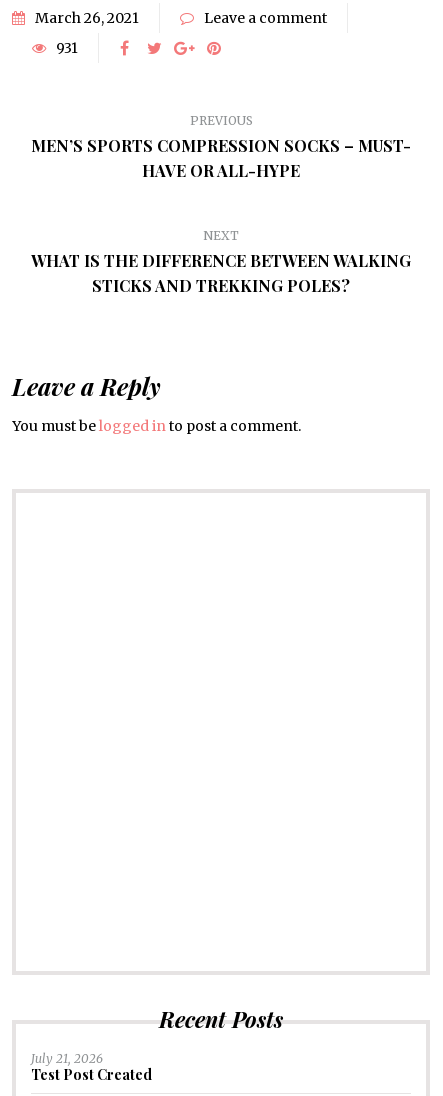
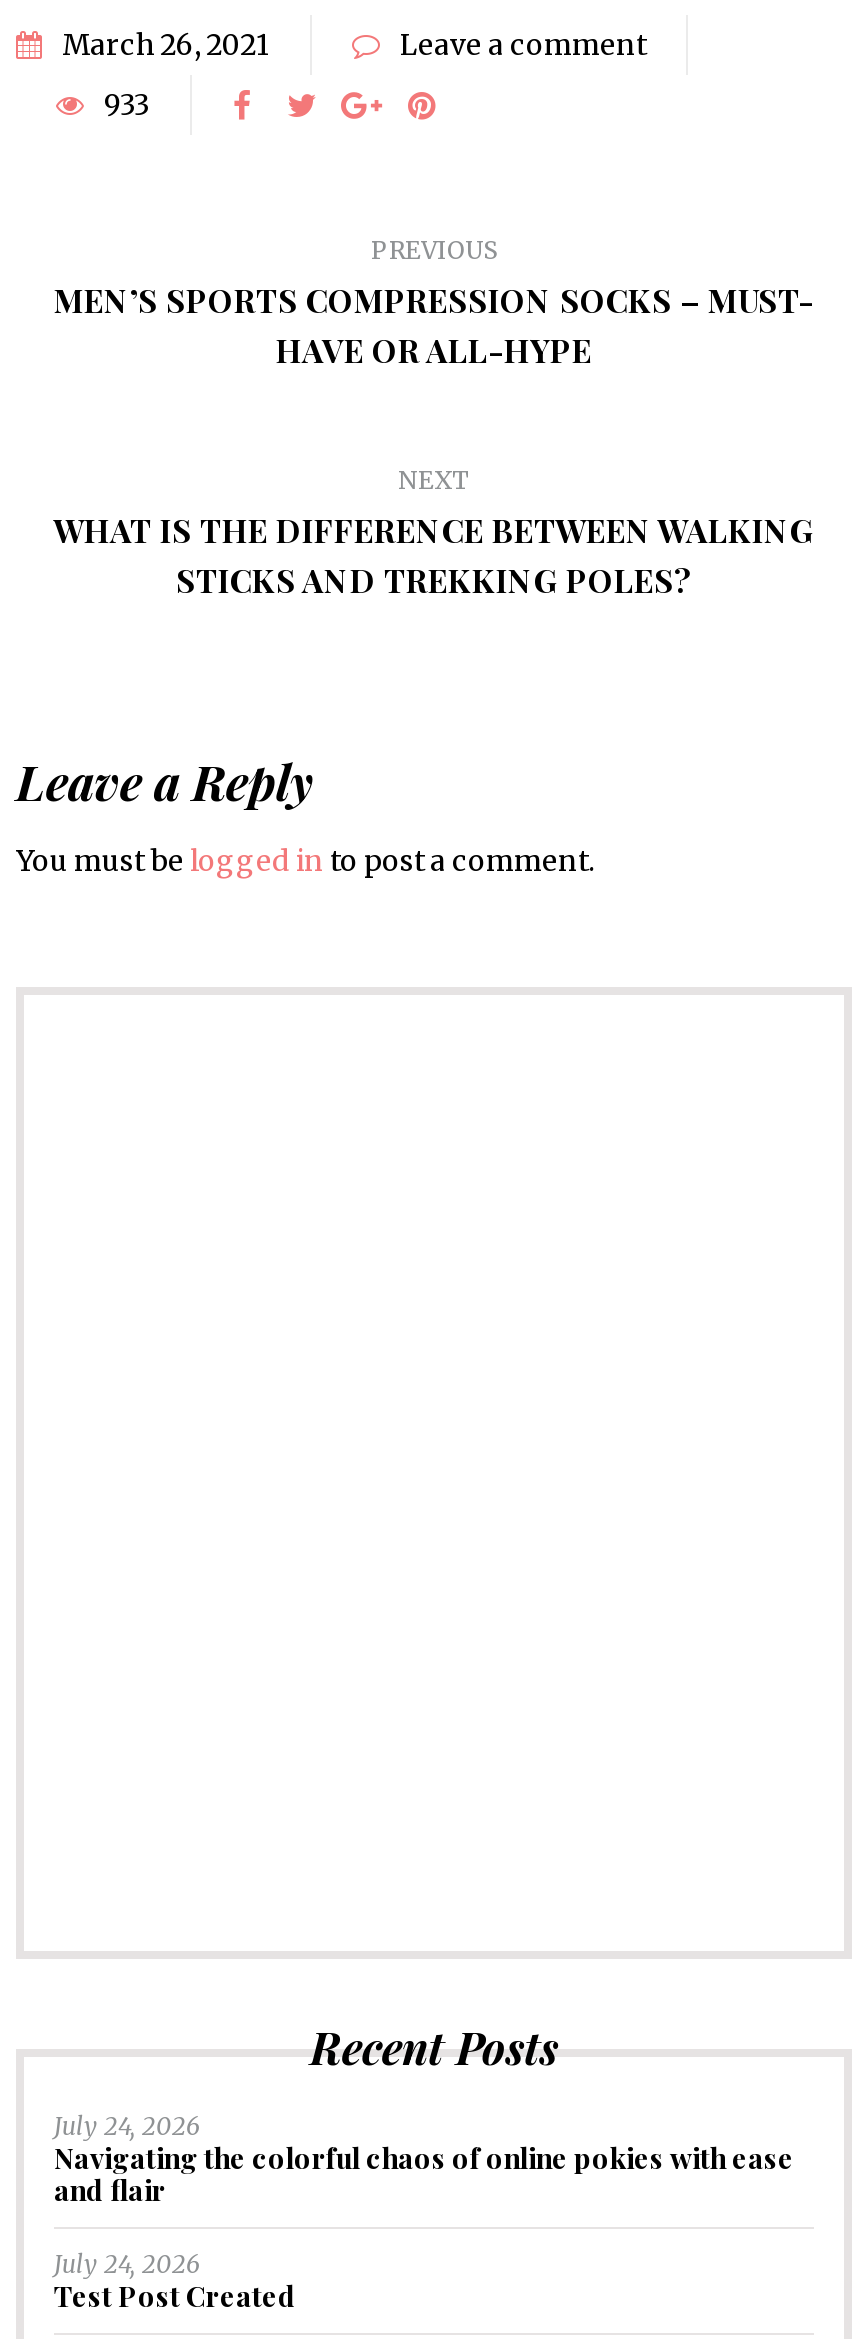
[56,39,78,57] 931 -> [104,87,150,123] 933
[31,1051,103,1066] July 21, 2026 -> [54,2111,794,2279] July 24, 2026 | Navigating the colorful chaos of online pokies with ease | and flair | July 24, 2026

